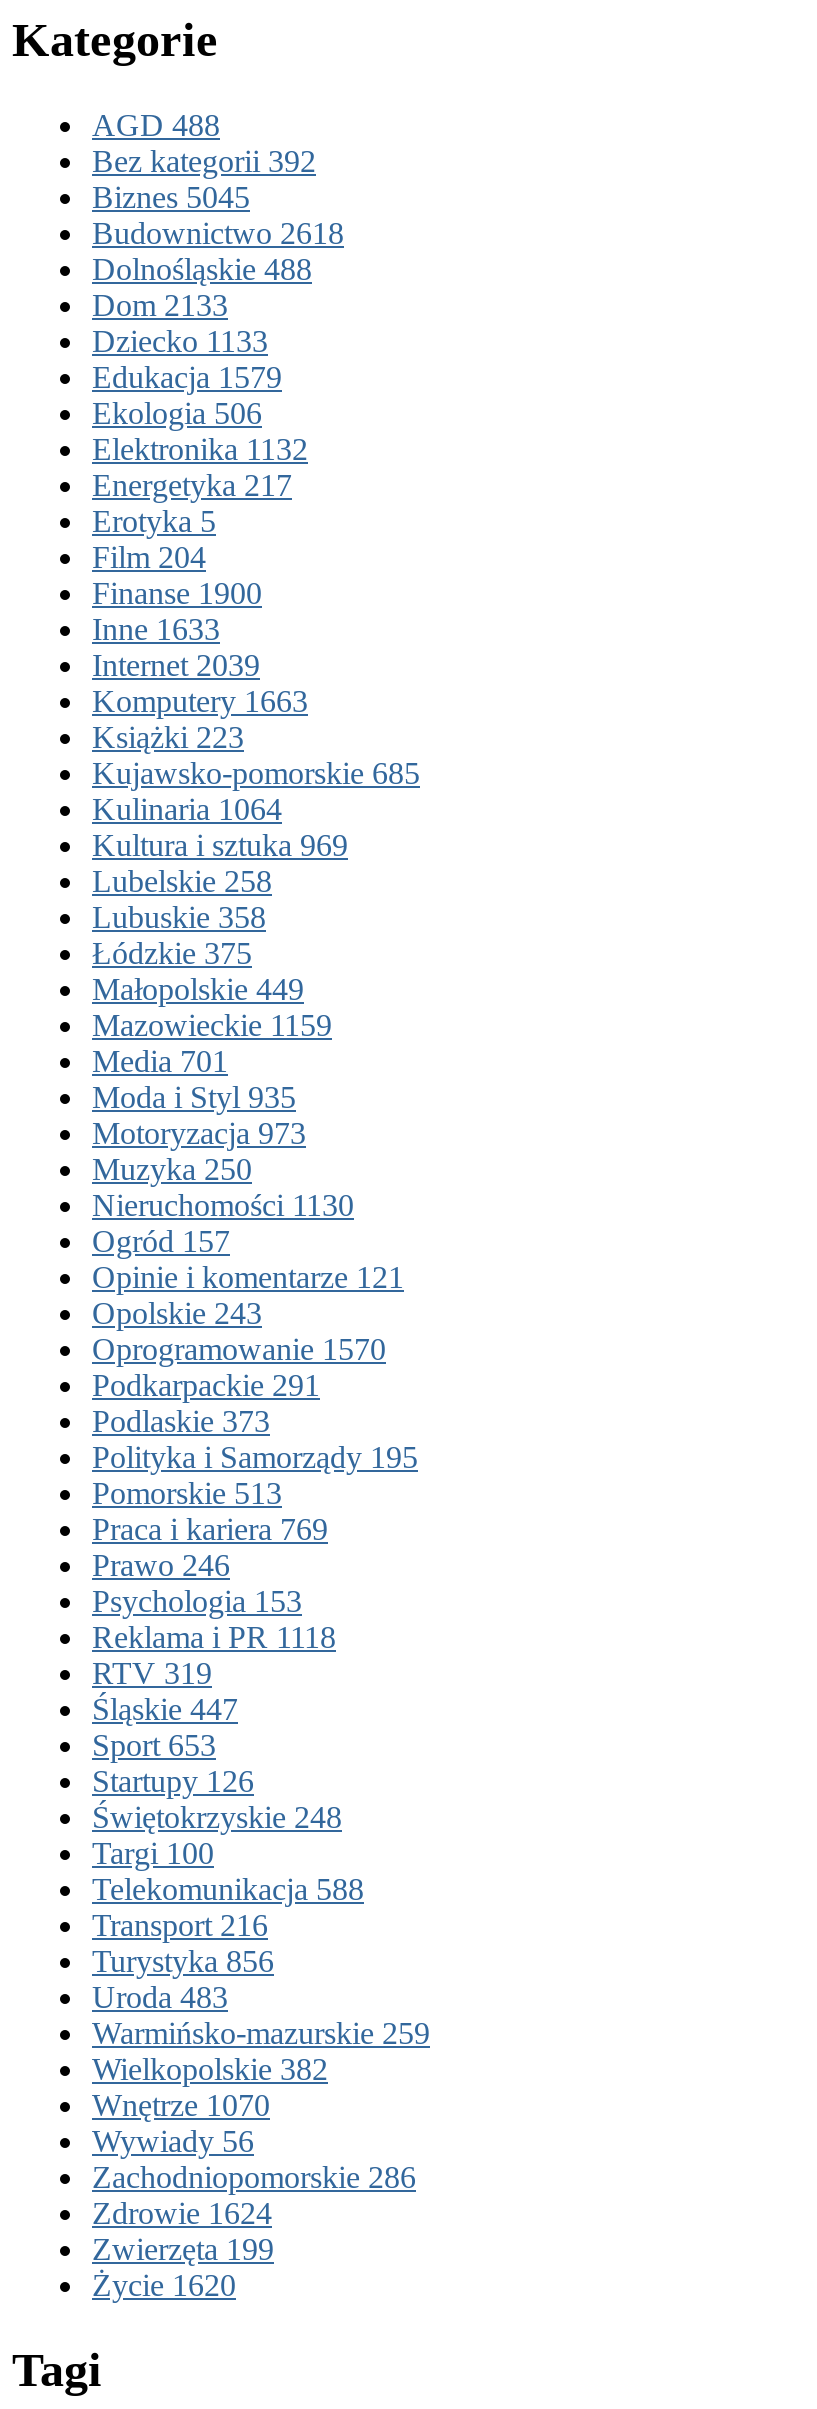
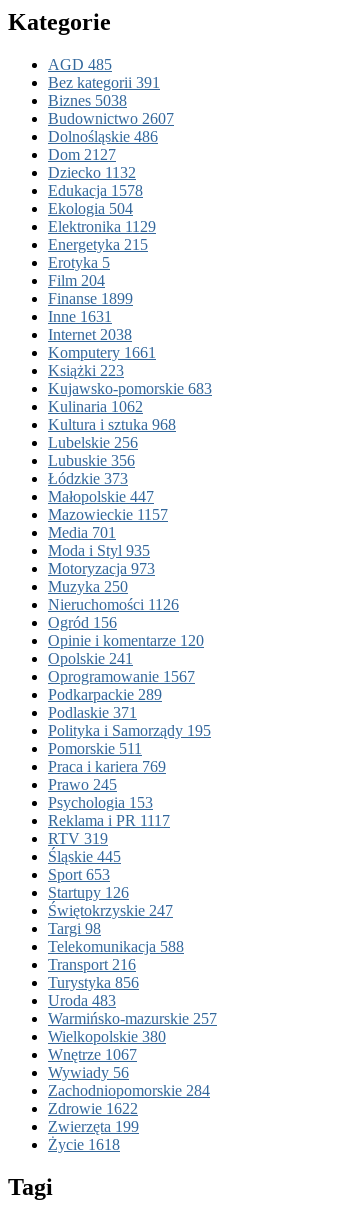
[92,108,220,142] AGD 488 -> [48,56,112,73] AGD 485
[92,144,316,178] Bez kategorii 392 -> [48,74,160,91] Bez kategorii 391
[92,180,250,214] Biznes 5045 -> [48,92,127,109] Biznes 5038
[92,216,344,250] Budownictwo 2618 -> [48,110,174,127] Budownictwo 2607
[92,252,312,286] Dolnośląskie 488 -> [48,128,158,145] Dolnośląskie 486
[92,288,228,322] Dom 2133 -> [48,146,116,163] Dom 2127
[92,324,268,358] Dziecko 1133 -> [48,164,136,181] Dziecko 1132
[92,360,282,394] Edukacja 1579 -> [48,182,143,199] Edukacja 1578
[92,396,262,430] Ekologia 506 -> [48,200,133,217] Ekologia 504
[92,432,308,466] Elektronika 1132 -> [48,218,156,235] Elektronika 1129
[92,468,292,502] Energetyka 217 -> [48,236,148,253] Energetyka 215
[92,576,262,610] Finanse 1900 -> [48,290,133,307] Finanse 1899
[92,612,220,646] Inne 1633 -> [48,308,112,325] Inne 1631
[92,648,260,682] Internet 2039 -> [48,326,132,343] Internet 2038
[92,684,308,718] Komputery 1663 -> [48,344,156,361] Komputery 1661
[92,756,420,790] Kujawsko-pomorskie 685 -> [48,380,212,397] Kujawsko-pomorskie 683
[92,792,282,826] Kulinaria 1064 -> [48,398,143,415] Kulinaria 1062
[92,828,348,862] Kultura i sztuka 969 -> [48,416,176,433] Kultura i sztuka 968
[92,864,272,898] Lubelskie 258 -> [48,434,138,451] Lubelskie 256
[92,900,266,934] Lubuskie 358 -> [48,452,135,469] Lubuskie 356
[92,936,252,970] Łódzkie 375 -> [48,470,128,487] Łódzkie 373
[92,972,304,1006] Małopolskie 449 -> [48,488,154,505] Małopolskie 447
[92,1008,332,1042] Mazowieckie 1159 -> [48,506,168,523] Mazowieckie 1157
[92,1188,354,1222] Nieruchomości 1130 -> [48,596,179,613] Nieruchomości 1126
[92,1224,230,1258] Ogród 157 -> [48,614,117,631] Ogród 156
[92,1260,404,1294] Opinie i komentarze 121 -> [48,632,204,649] Opinie i komentarze 120
[92,1296,262,1330] Opolskie 243 -> [48,650,133,667] Opolskie 241
[92,1332,386,1366] Oprogramowanie 1570 -> [48,668,195,685] Oprogramowanie 1567
[92,1368,320,1402] Podkarpackie 291 -> [48,686,162,703] Podkarpackie 289
[92,1404,270,1438] Podlaskie 373 -> [48,704,137,721] Podlaskie 371
[92,1476,282,1510] Pomorskie 513 -> [48,740,142,757] Pomorskie 511
[92,1548,230,1582] Prawo 246 -> [48,776,117,793] Prawo 245
[92,1620,336,1654] Reklama i PR 1118 -> [48,812,170,829] Reklama i PR 1117
[92,1692,238,1726] Śląskie 447 -> [48,848,121,865] Śląskie 445
[92,1800,342,1834] Świętokrzyskie 248 -> [48,902,173,919] Świętokrzyskie 247
[92,1836,214,1870] Targi 100 -> [48,920,101,937] Targi 98
[92,2016,430,2050] Warmińsko-mazurskie 259 -> [48,1010,217,1027] Warmińsko-mazurskie 257
[92,2052,328,2086] Wielkopolskie 382 -> [48,1028,166,1045] Wielkopolskie 380
[92,2088,270,2122] Wnętrze 1070 -> [48,1046,137,1063] Wnętrze 1067
[92,2160,416,2194] Zachodniopomorskie 286 -> [48,1082,210,1099] Zachodniopomorskie 284
[92,2196,272,2230] Zdrowie 1624 -> [48,1100,138,1117] Zdrowie 1622
[92,2268,236,2302] Życie 1620 -> [48,1136,120,1153] Życie 1618

